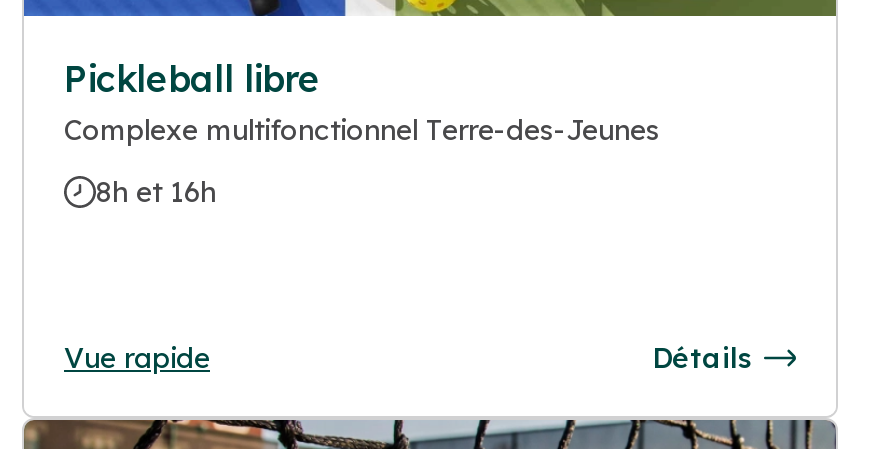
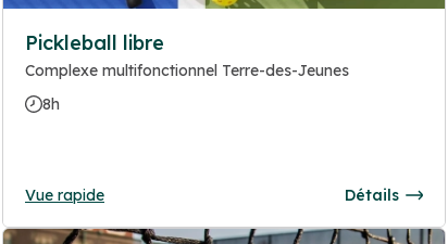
[96,174,216,210] 8h et 16h -> [42,94,60,114] 8h

